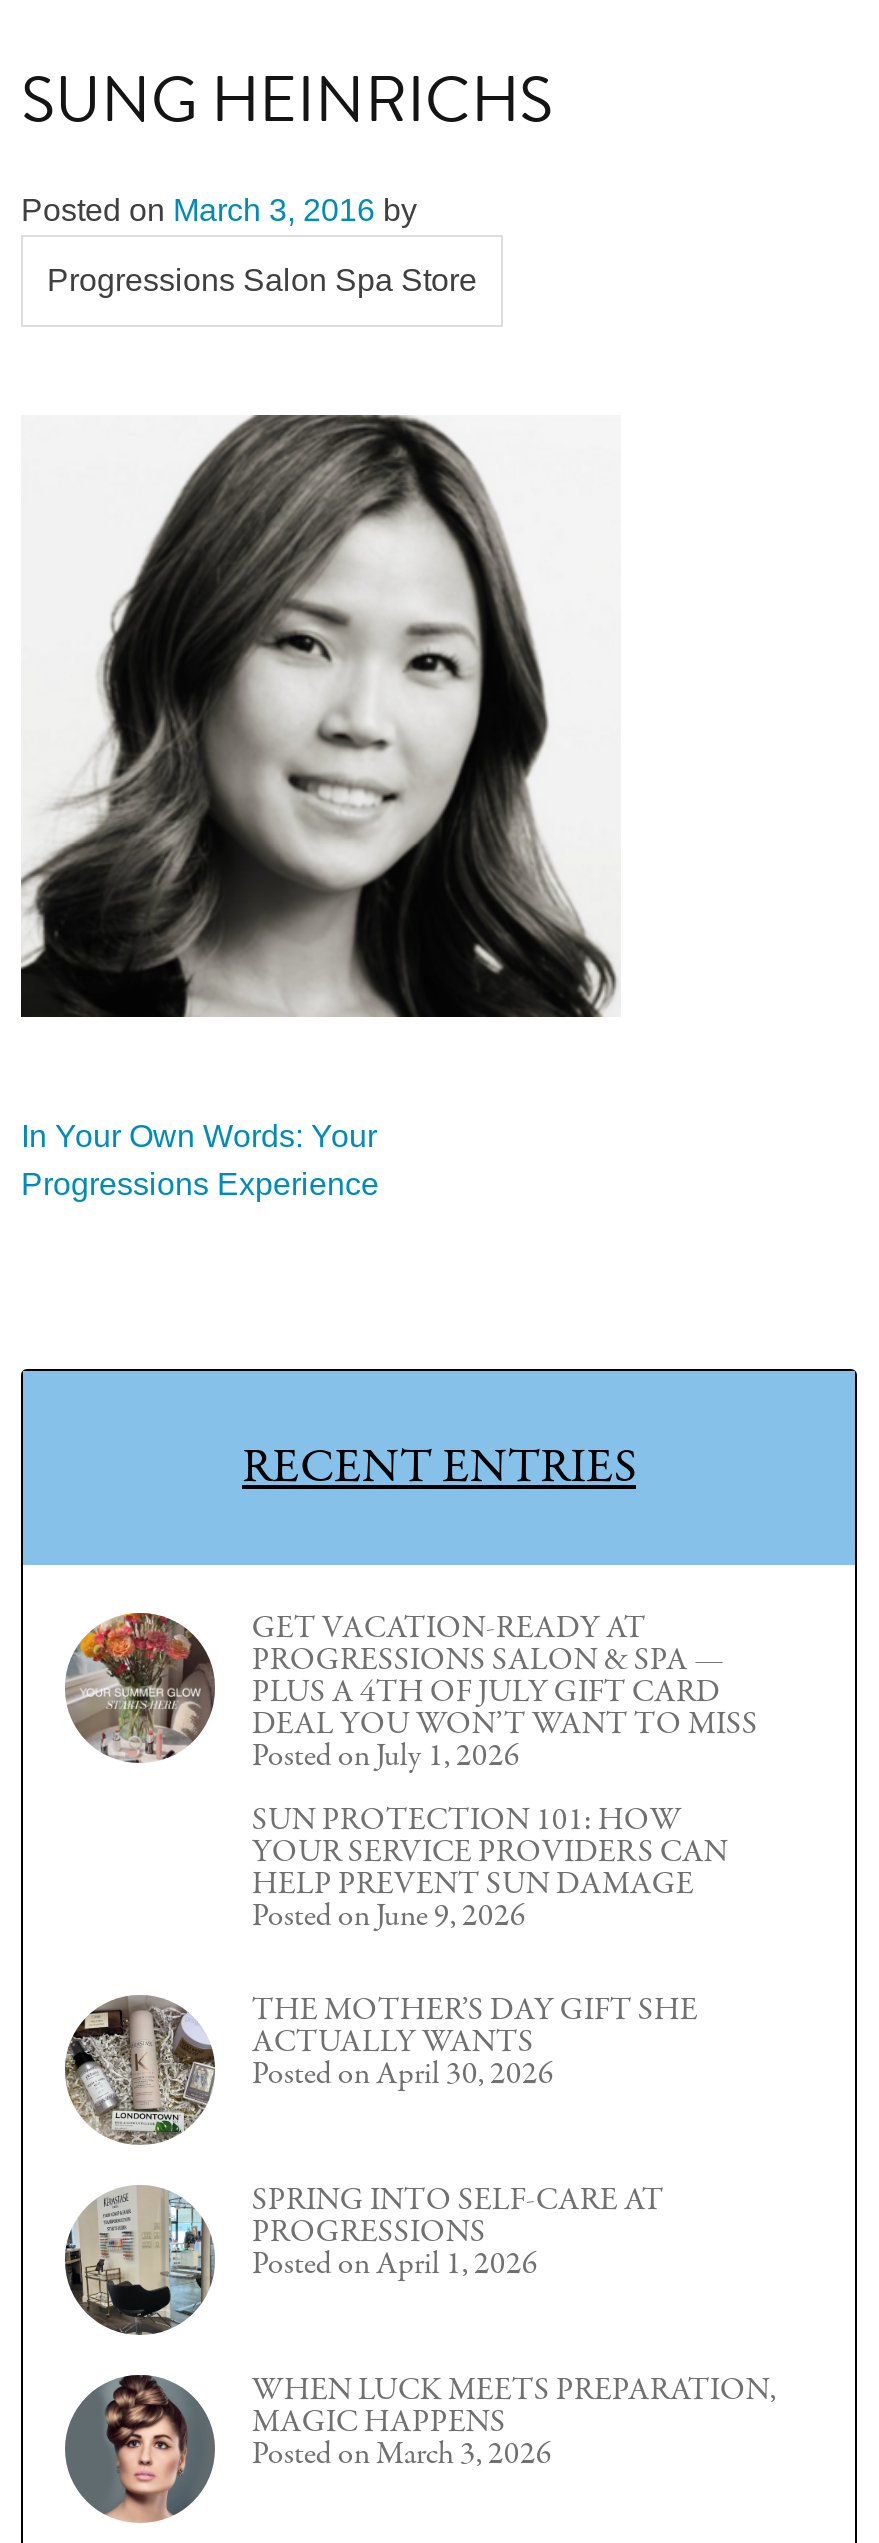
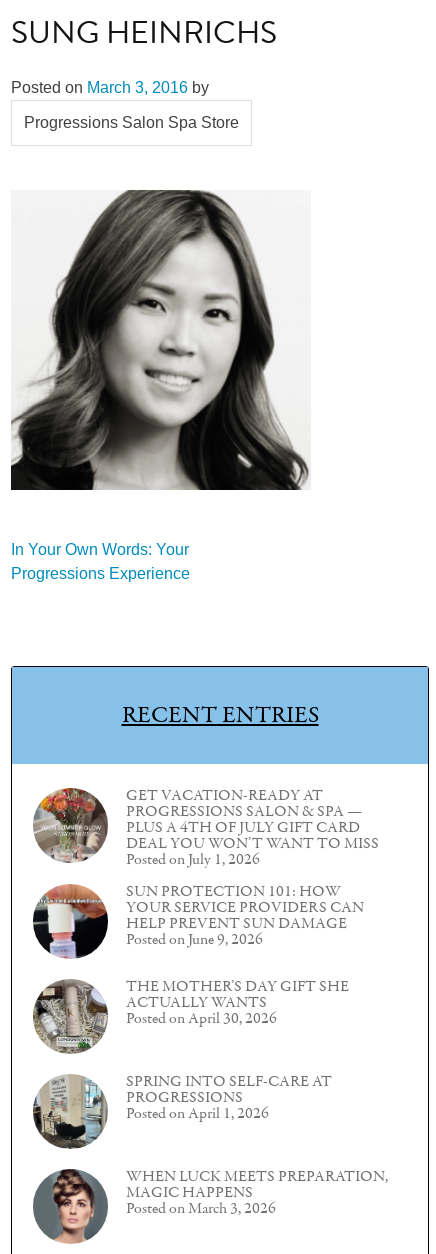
none -> [32,883,109,959] [image]

